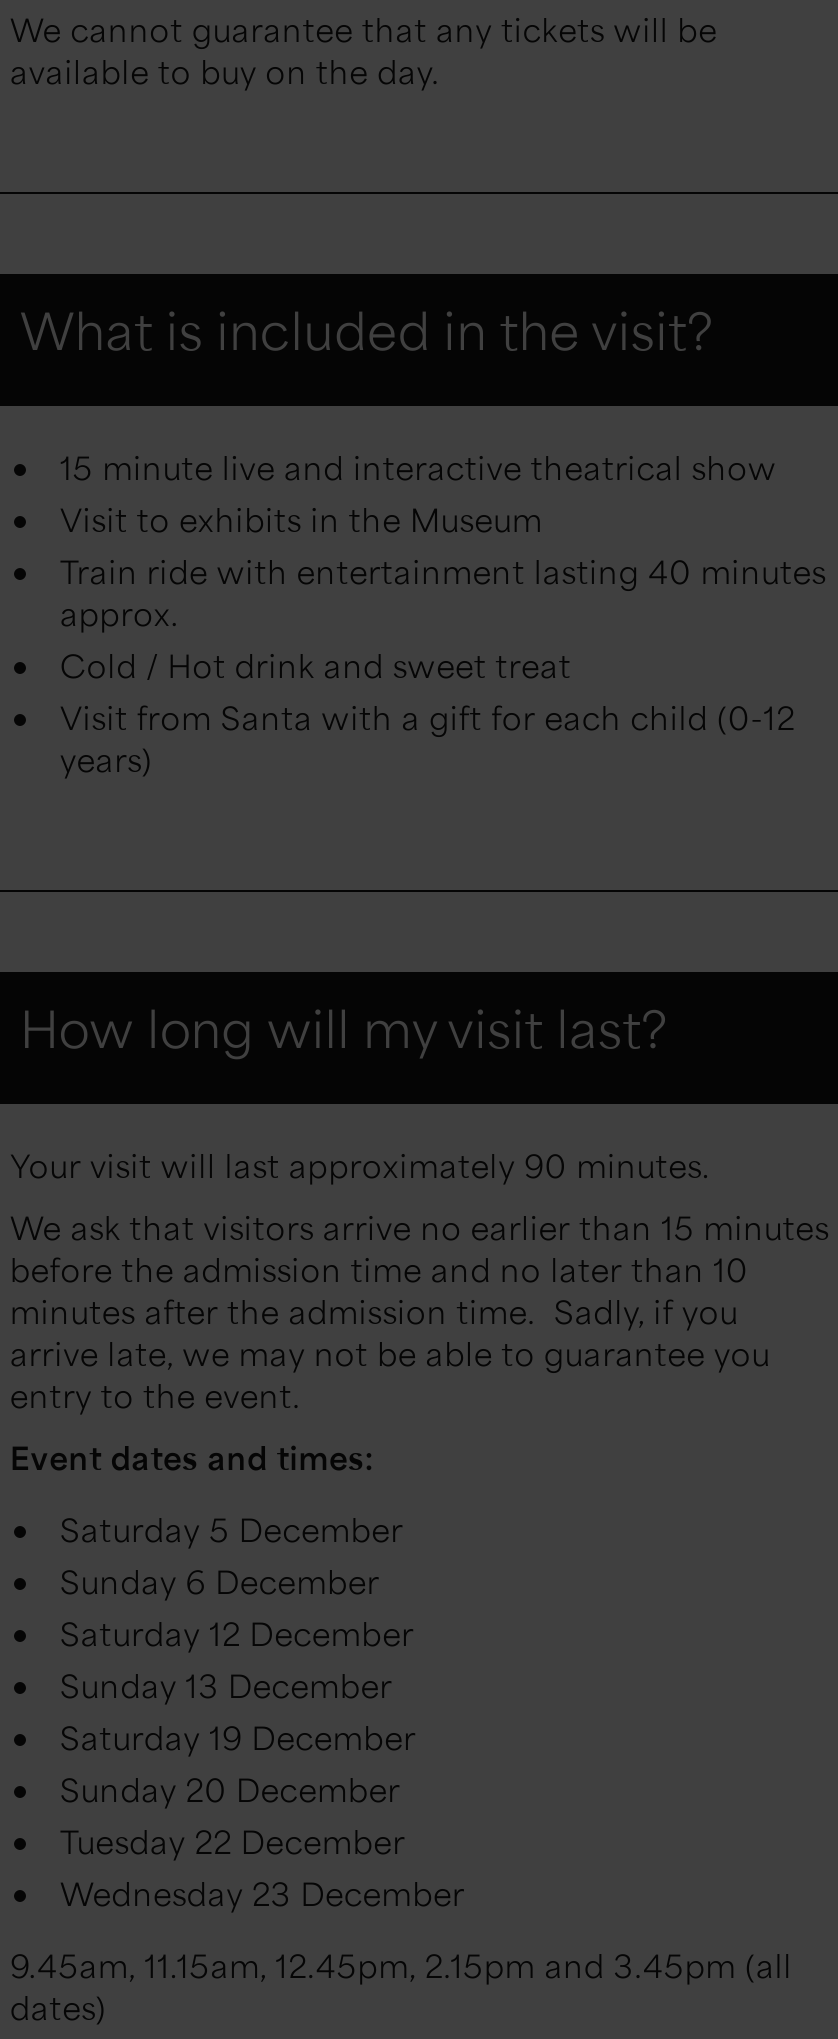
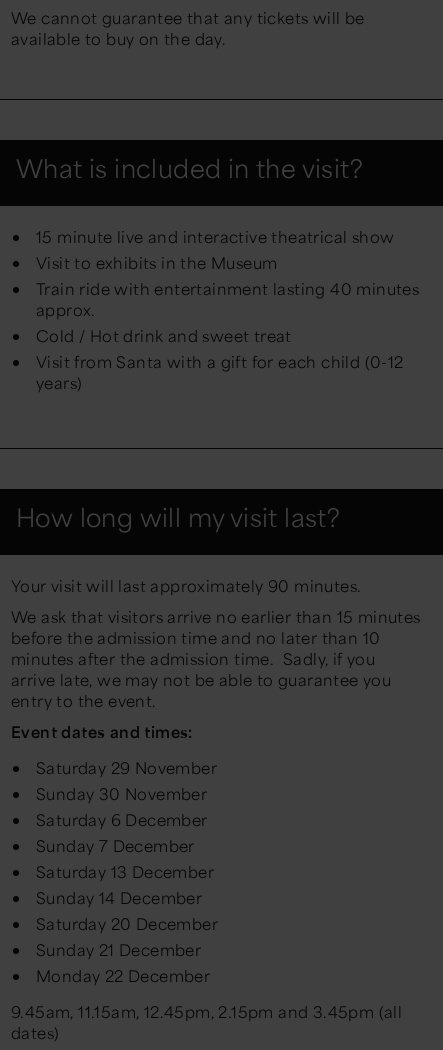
[60,1509,474,1915] Saturday 5 December | Sunday 6 December | Saturday 12 December | Sunday 13 December | Saturday 19 December | Sunday 20 December | Tuesday 22 December | Wednesday 23 December -> [36,757,218,986] Saturday 29 November | Sunday 30 November | Saturday 6 December | Sunday 7 December | Saturday 13 December | Sunday 14 December | Saturday 20 December | Sunday 21 December | Monday 22 December

